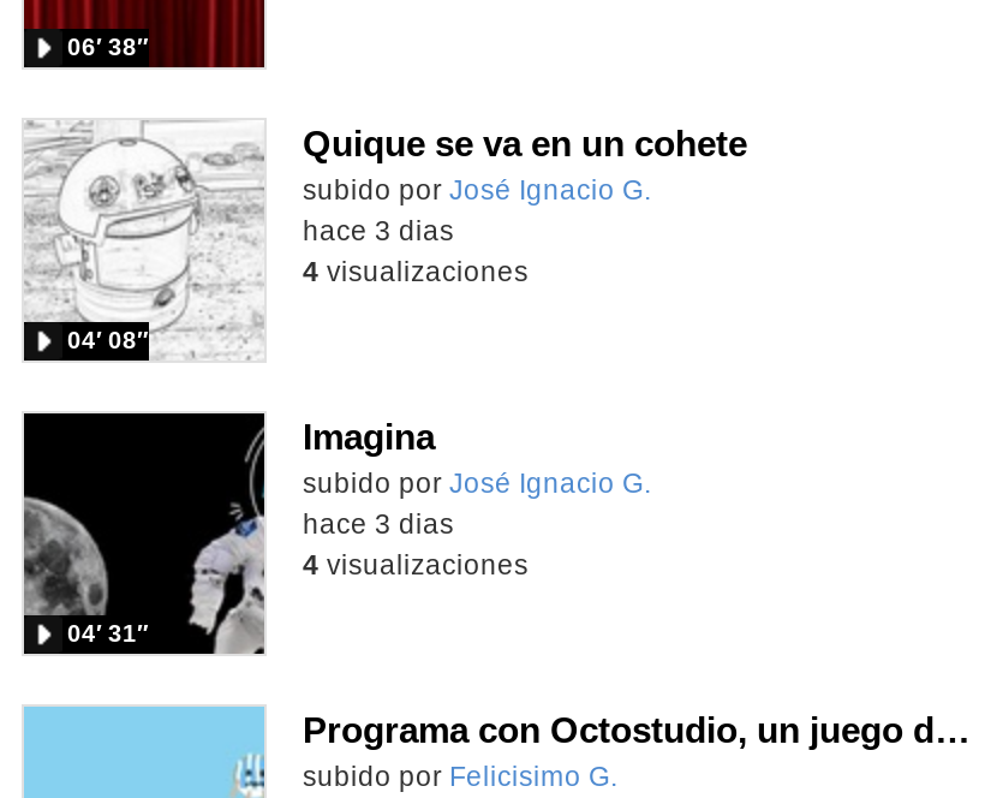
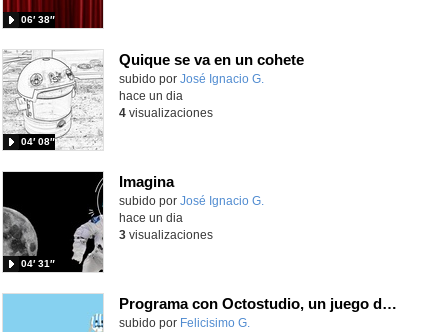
[303,215,454,244] hace 3 dias -> [119,89,183,101] hace un dia
[303,508,454,537] hace 3 dias -> [119,211,183,223] hace un dia
[303,549,529,578] 4 visualizaciones -> [119,228,213,240] 3 visualizaciones

